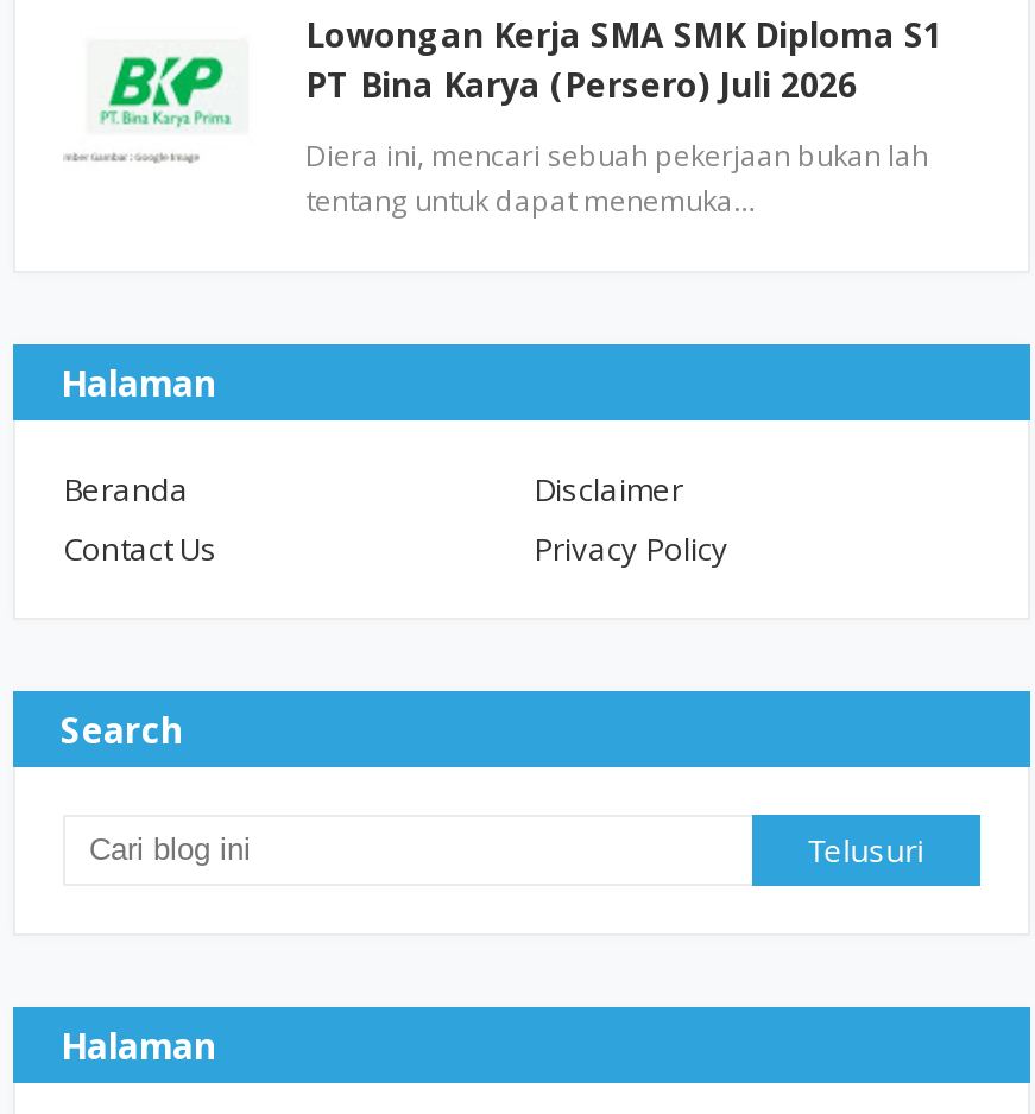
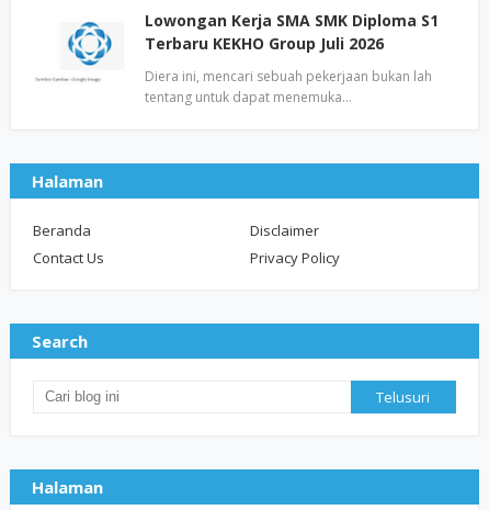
[96,38,857,133] [image] | PT Bina Karya (Persero) Juli 2026 -> [50,21,384,67] [image] | Terbaru KEKHO Group Juli 2026

